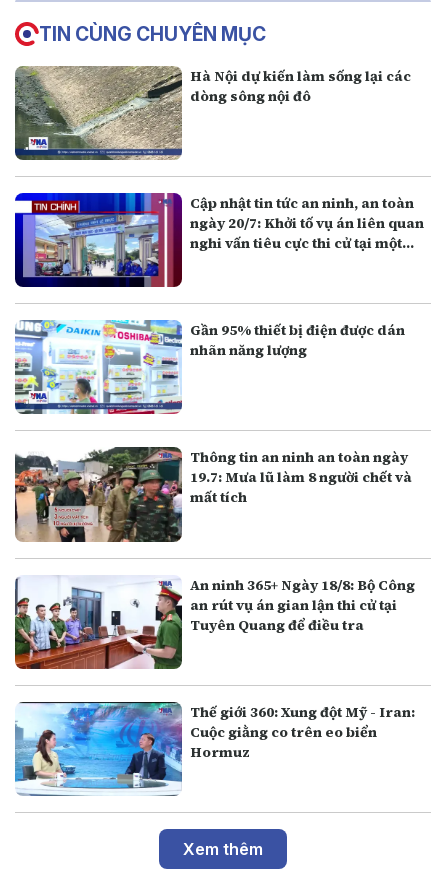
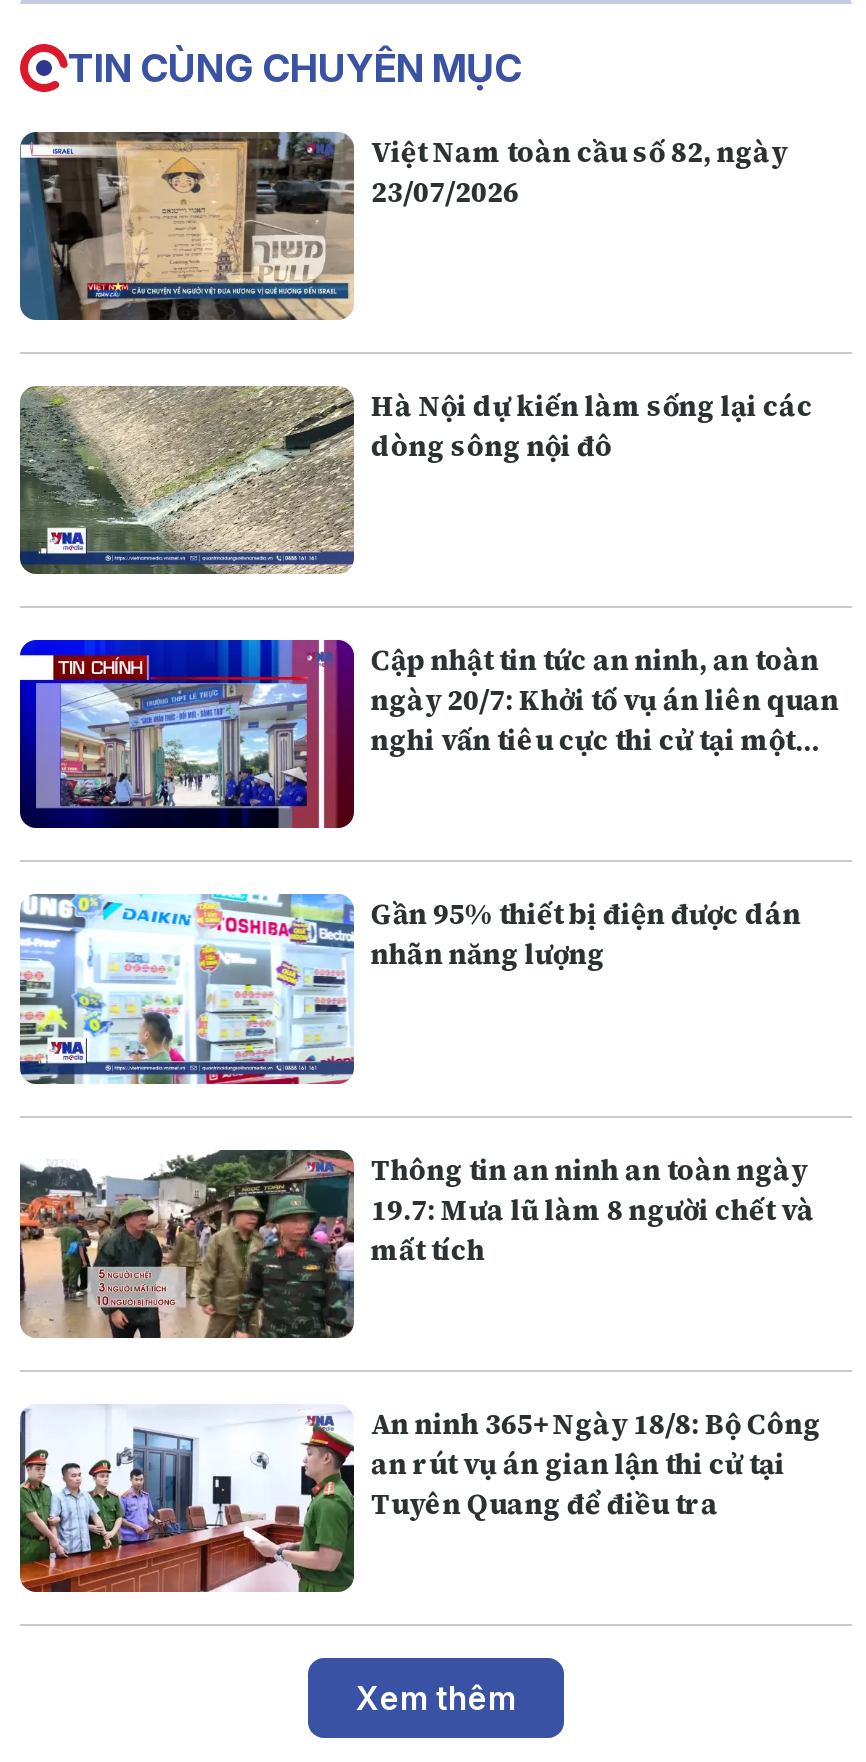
none -> [20,132,787,322] [image] | Việt Nam toàn cầu số 82, ngày | 23/07/2026
moved [13,64,424,634] -> [16,382,839,1523]: [image] | Hà Nội dự kiến làm sống lại các | dòng sông nội đô | ... | an rút vụ án gian lận thi cử tại | Tuyên Quang để điều tra
[14,701,415,797] [image] | Thế giới 360: Xung đột Mỹ - Iran: | Cuộc giằng co trên eo biển | Hormuz -> none

